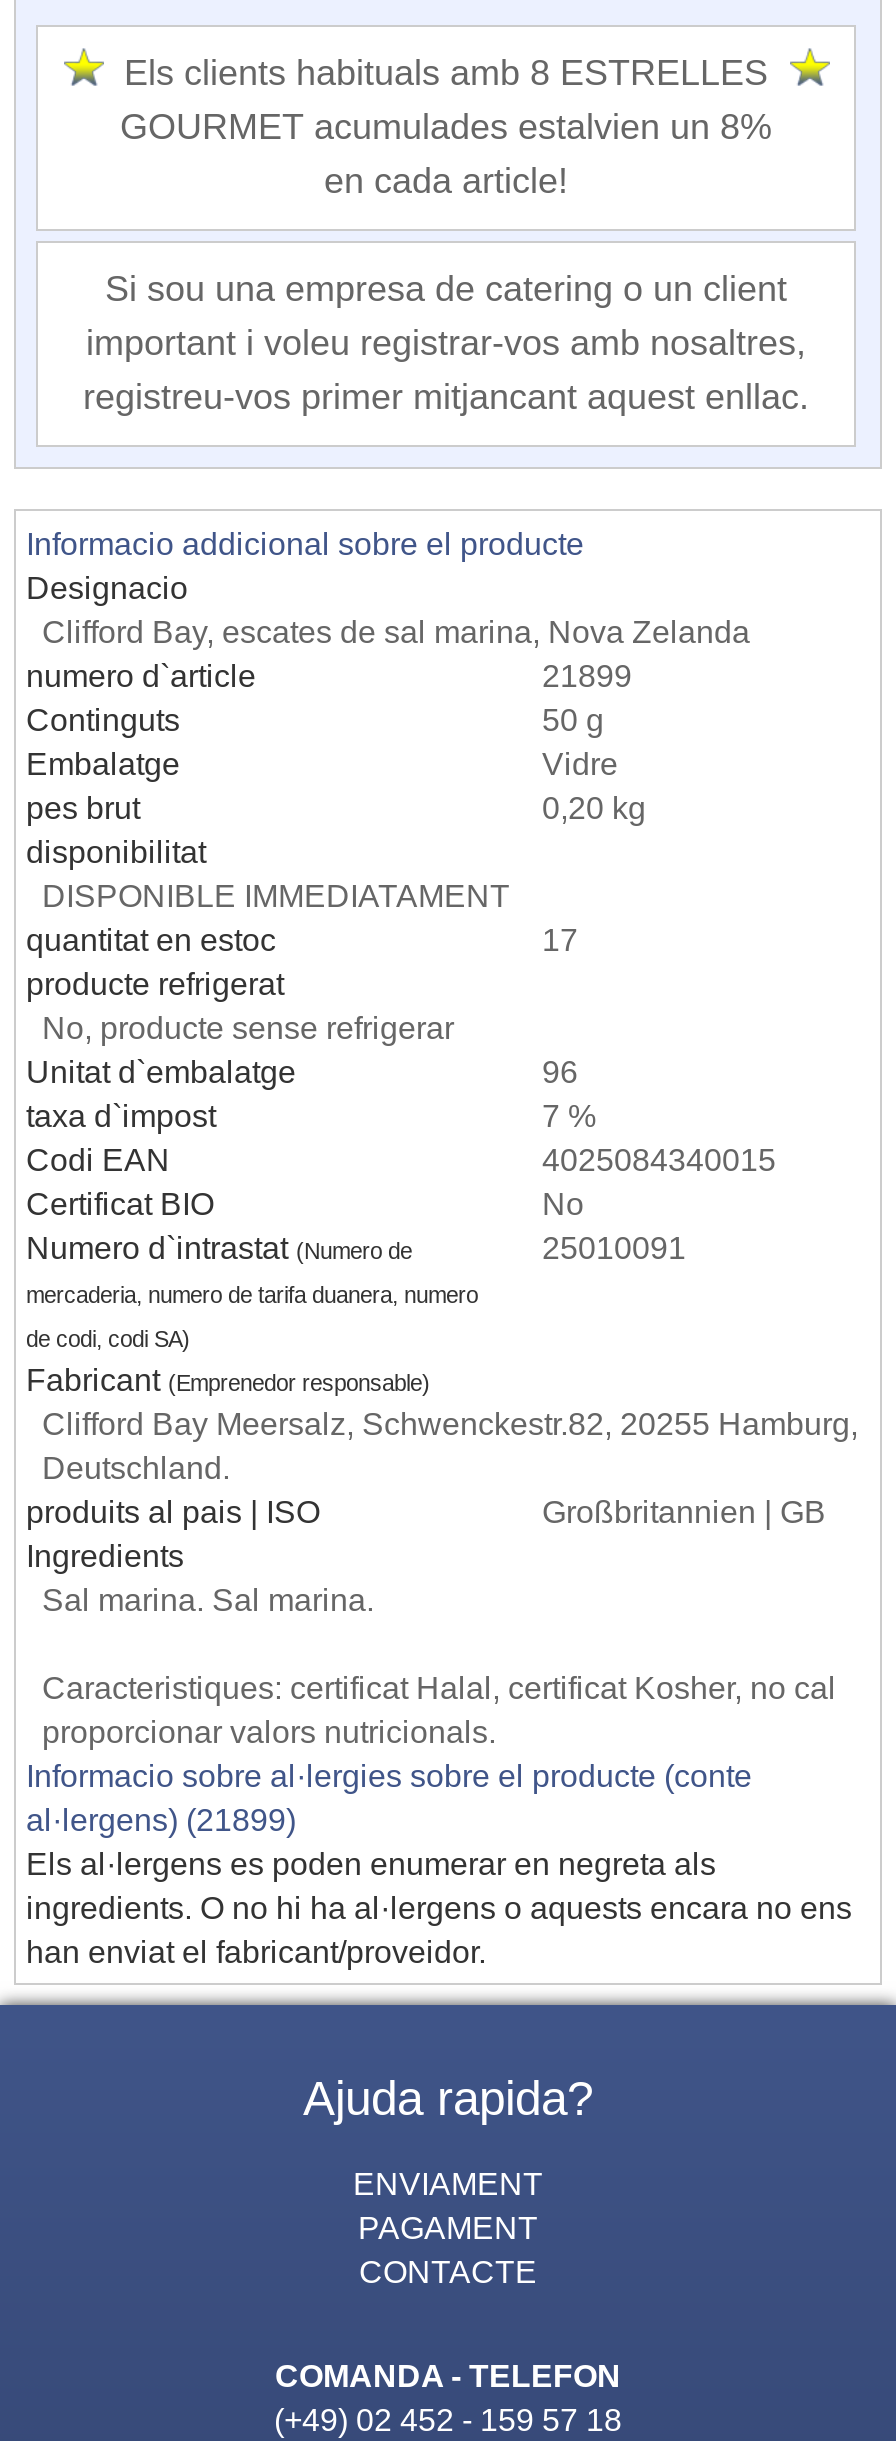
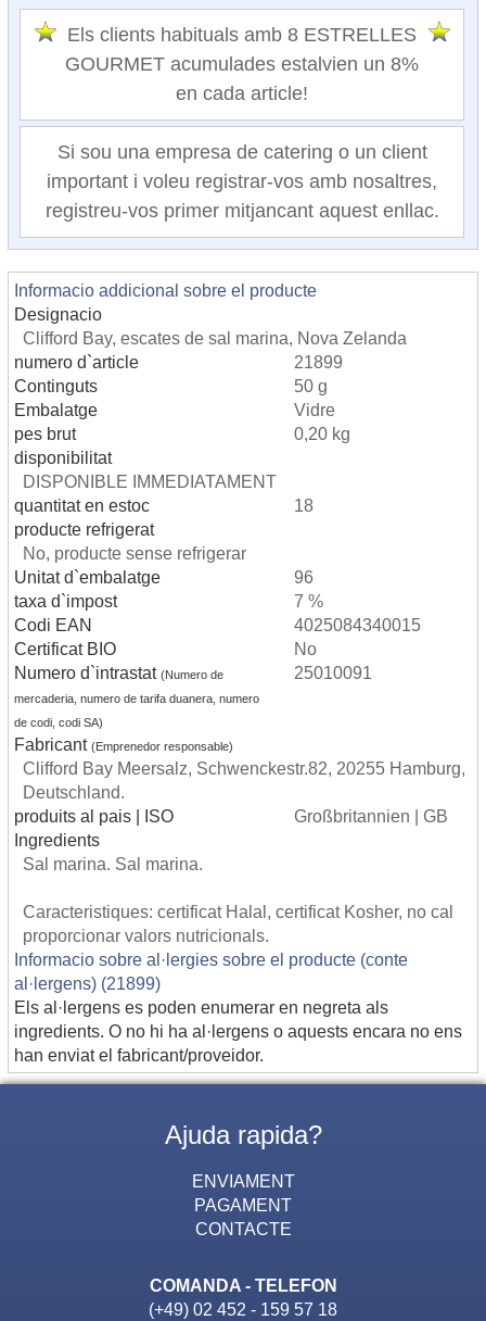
[542,921,578,957] 17 -> [294,495,314,515] 18

